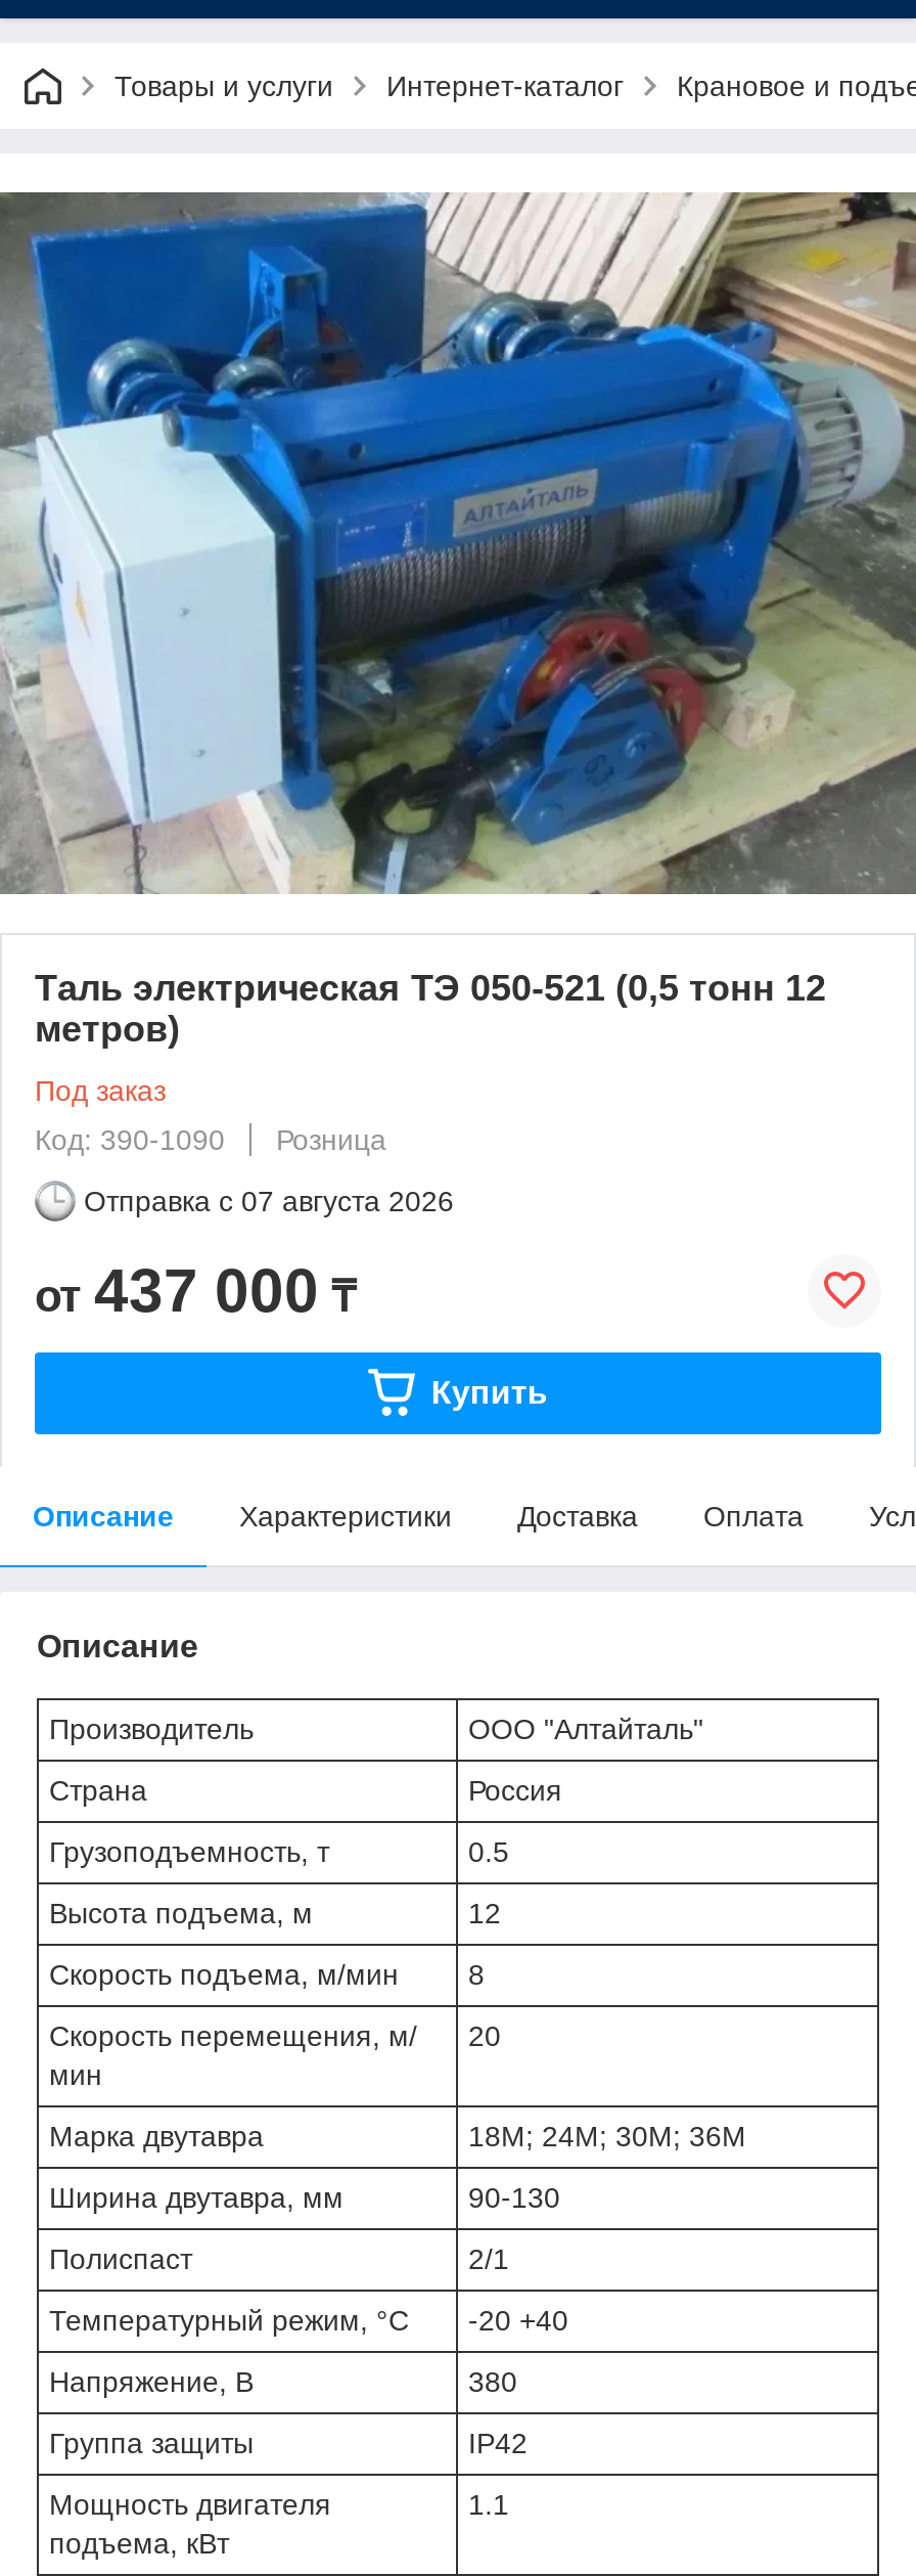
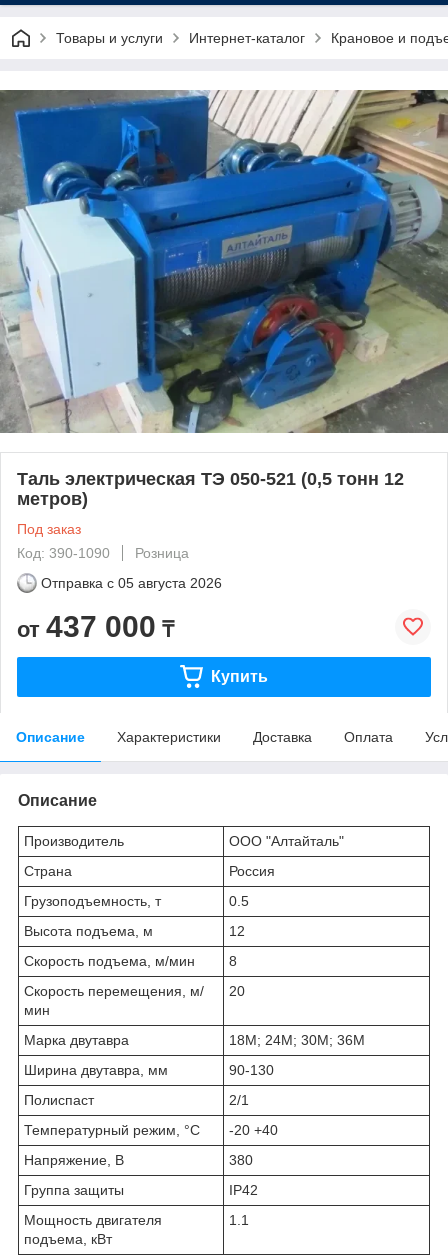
[84,1184,454,1217] Отправка с 07 августа 2026 -> [41,575,222,591] Отправка с 05 августа 2026

